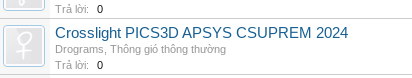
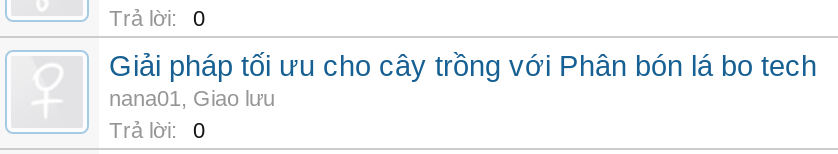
[55,25,348,55] Crosslight PICS3D APSYS CSUPREM 2024 | Drograms, Thông gió thông thường -> [109,50,817,110] Giải pháp tối ưu cho cây trồng với Phân bón lá bo tech | nana01, Giao lưu

